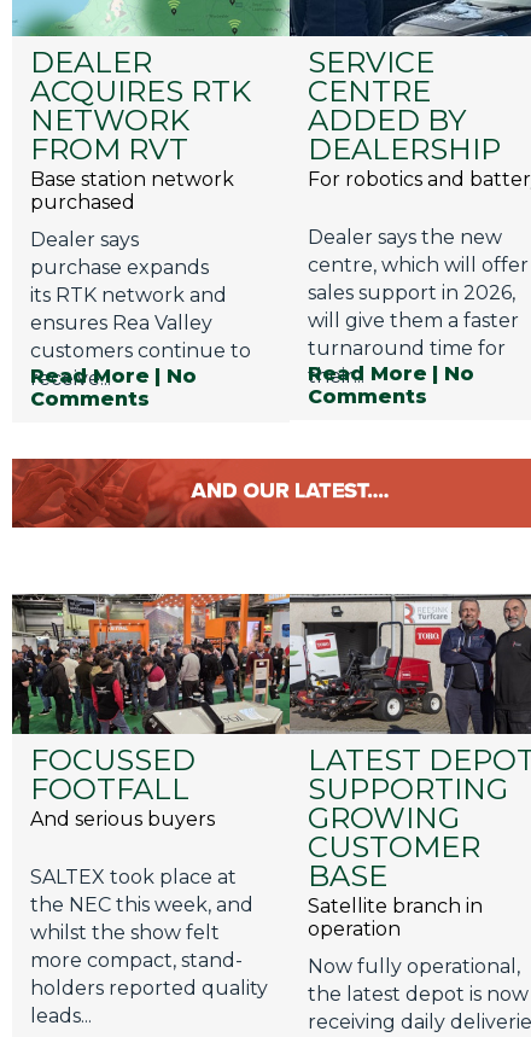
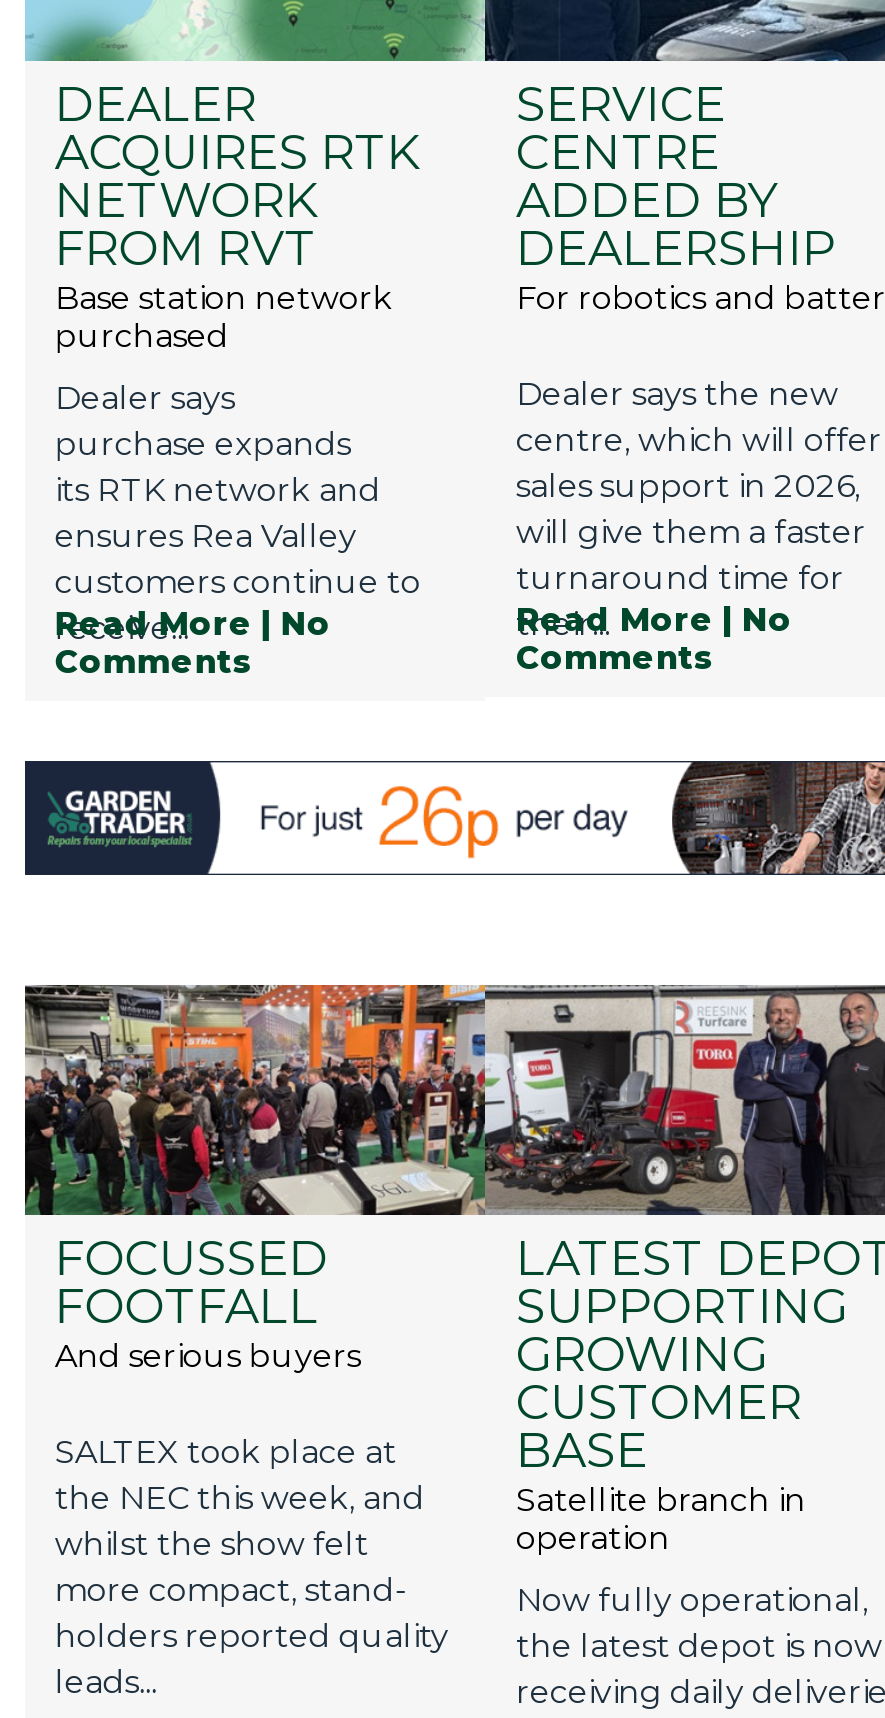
[11,458,527,529] [image] -> [23,758,879,878] [image]

